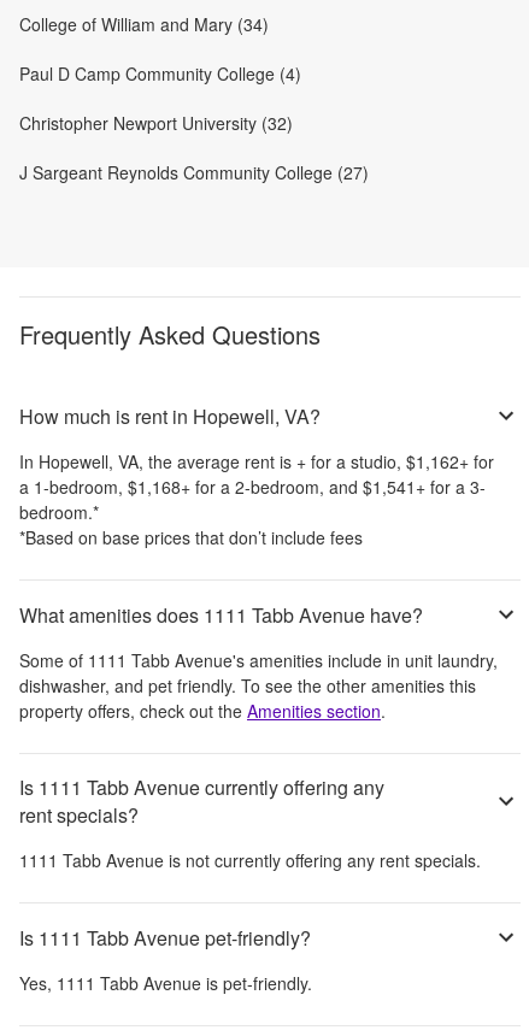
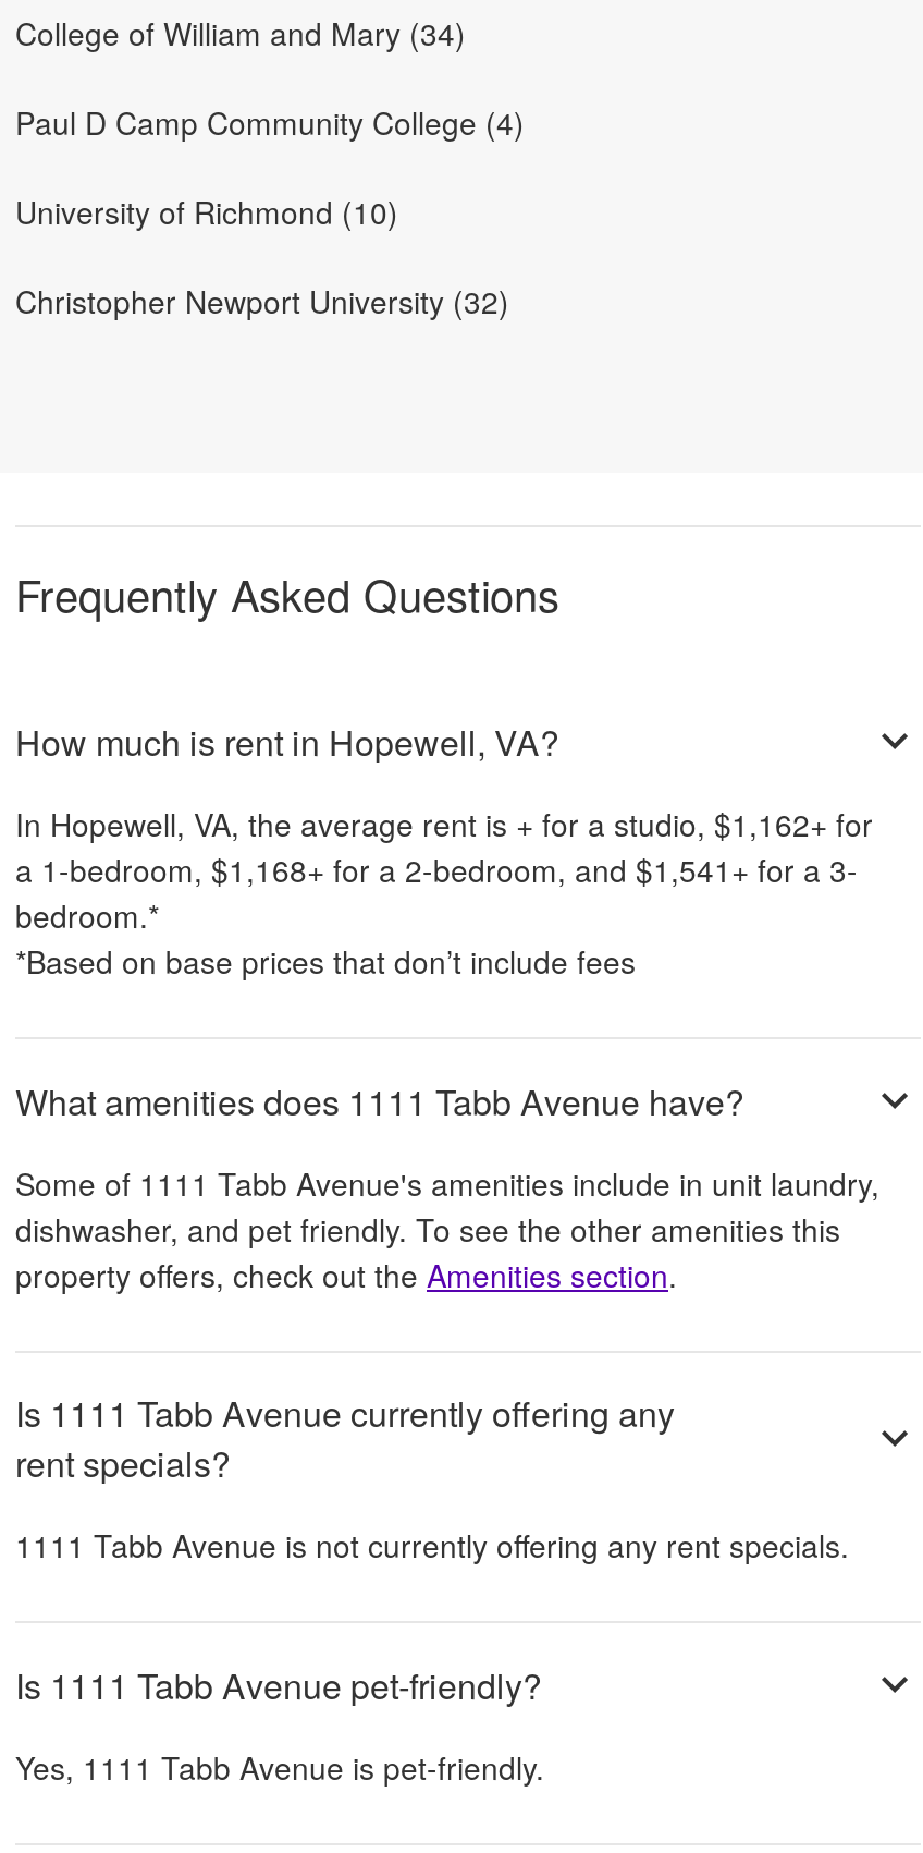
none -> [15,190,398,234] University of Richmond (10)
moved [19,111,293,135] -> [15,279,509,323]: Christopher Newport University (32)
[19,160,369,185] J Sargeant Reynolds Community College (27) -> none

